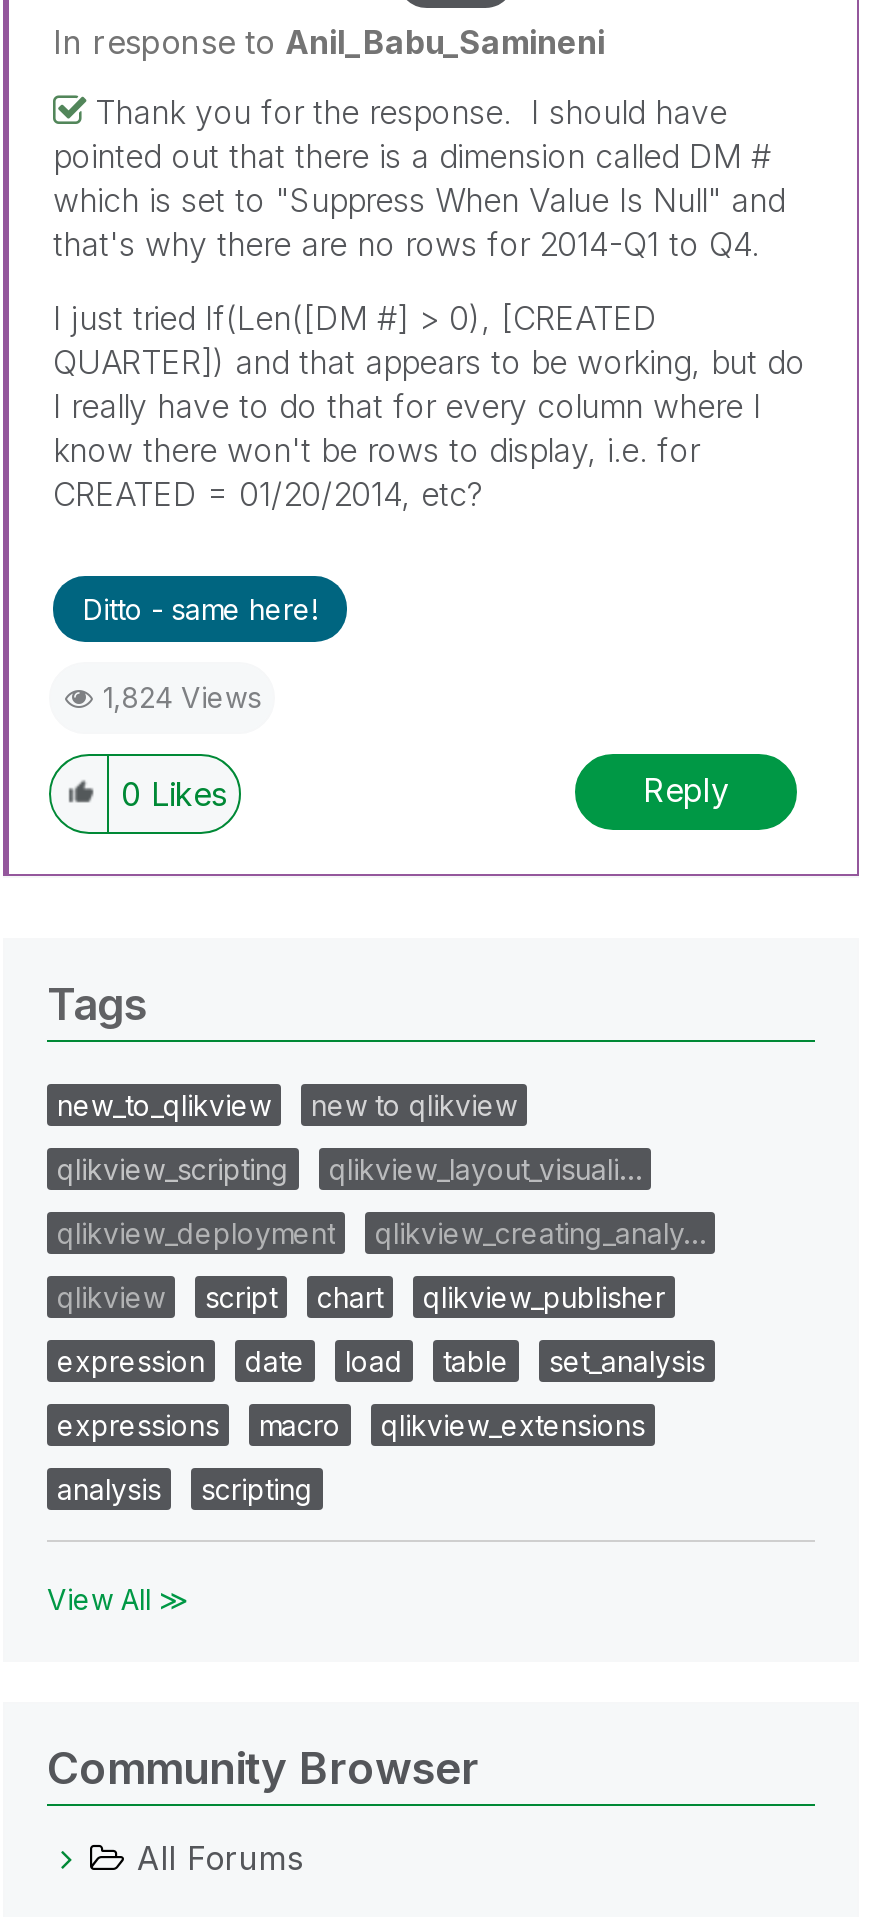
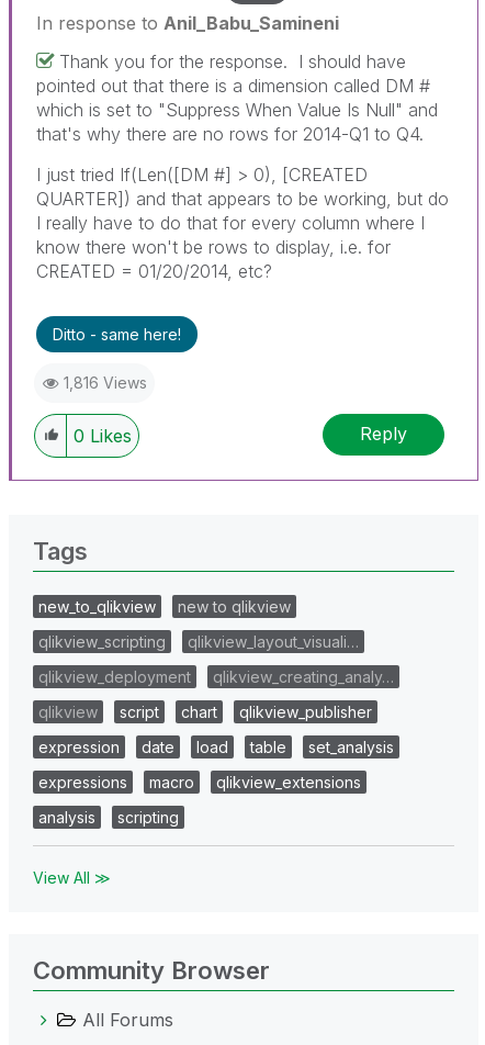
[103,679,261,713] 1,824 Views -> [64,373,147,391] 1,816 Views

